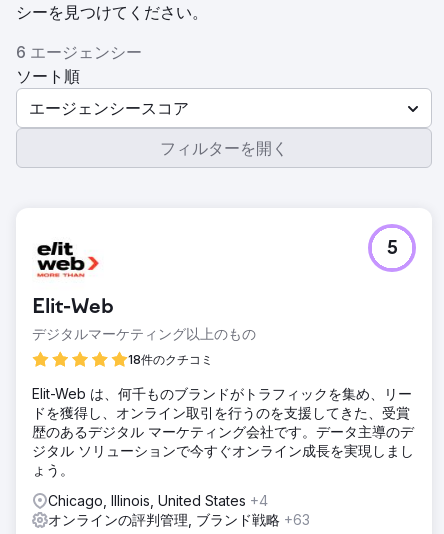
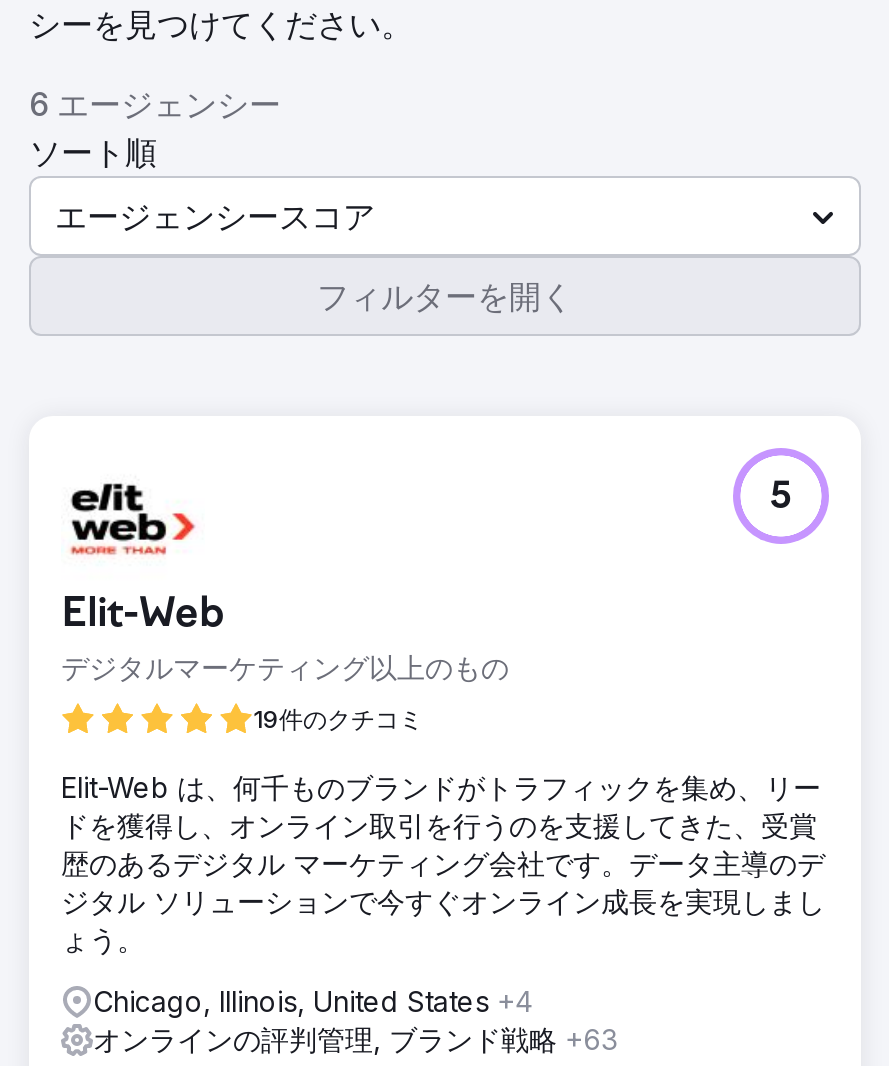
[128,352,213,367] 18件のクチコミ -> [253,704,423,734] 19件のクチコミ

